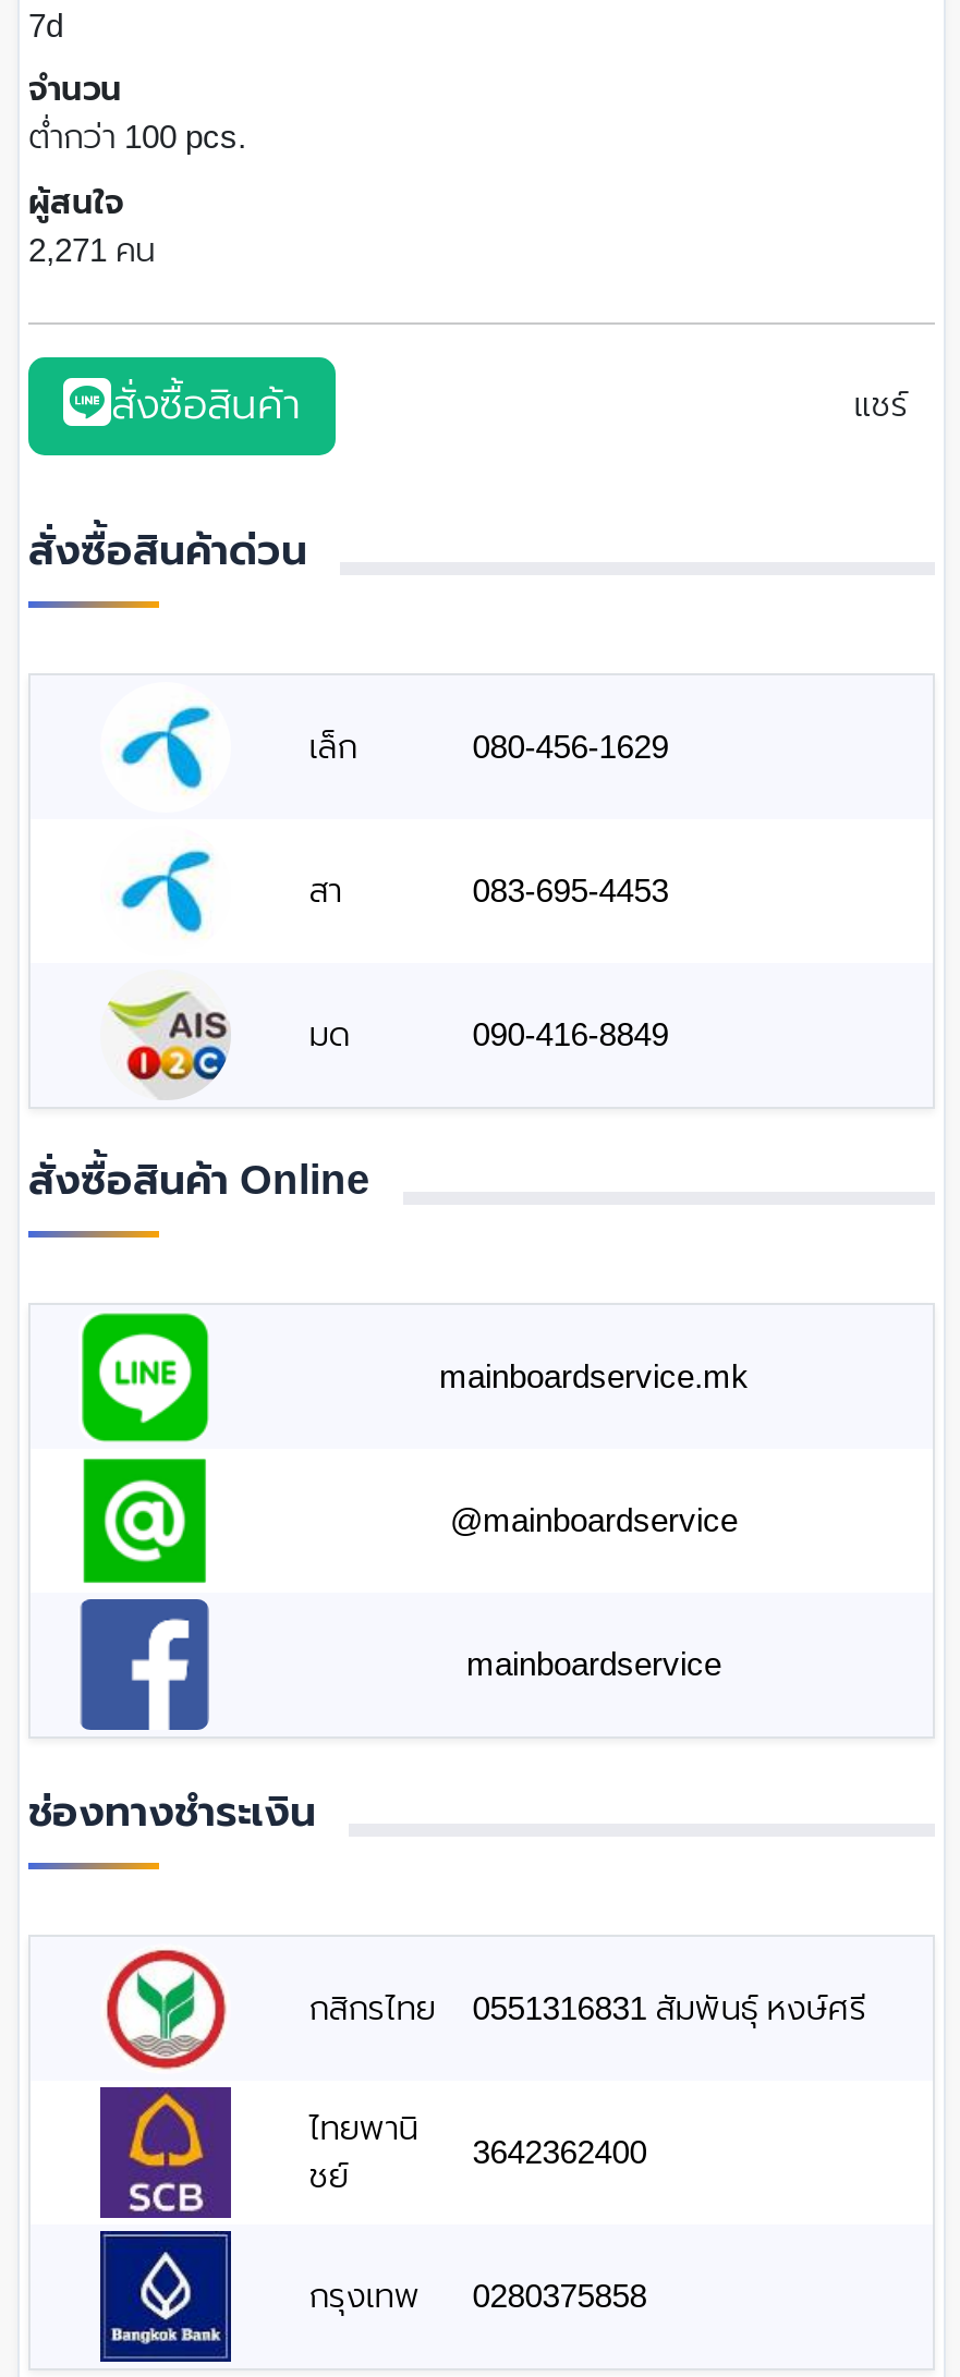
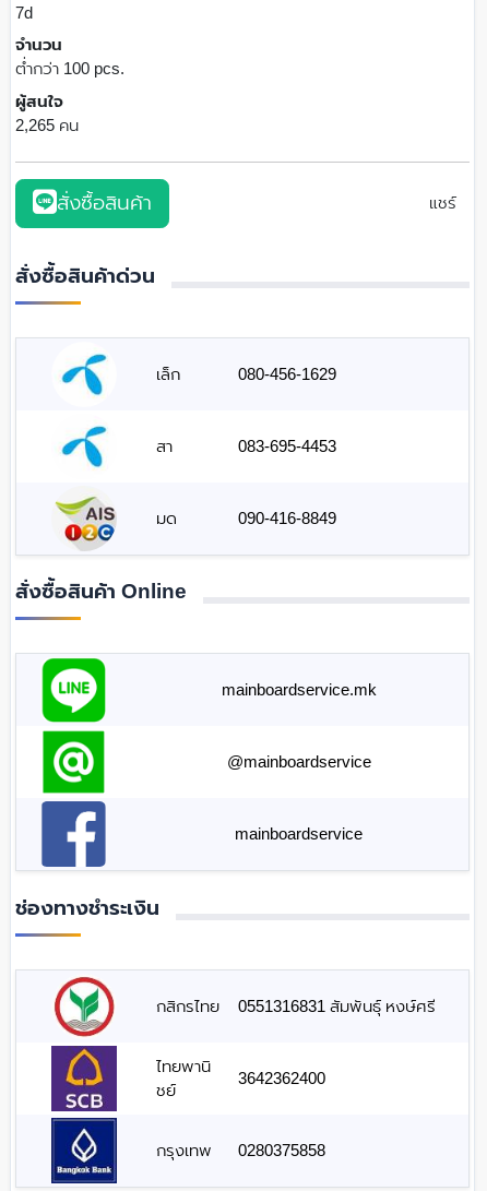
[28,230,155,267] 2,271 คน -> [15,115,79,134] 2,265 คน

